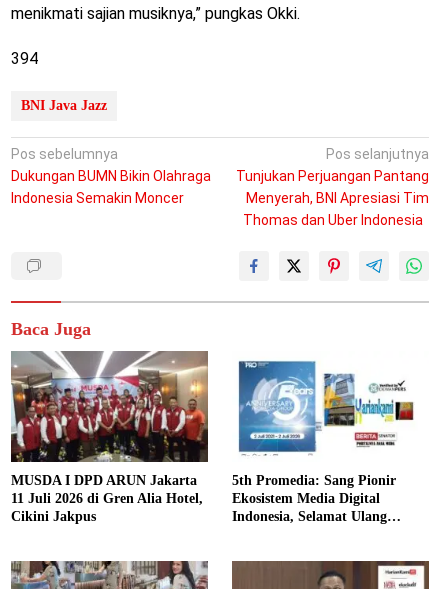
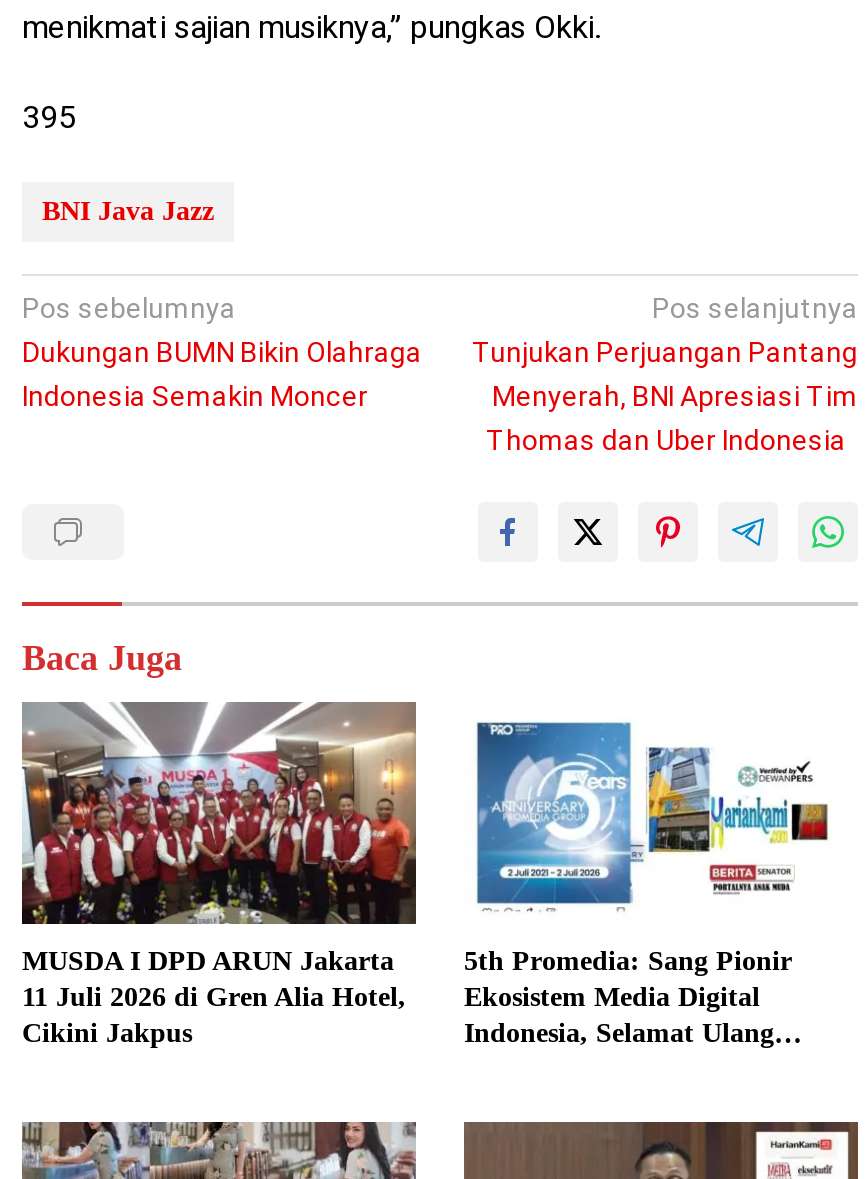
[11,49,38,68] 394 -> [22,99,76,137] 395

